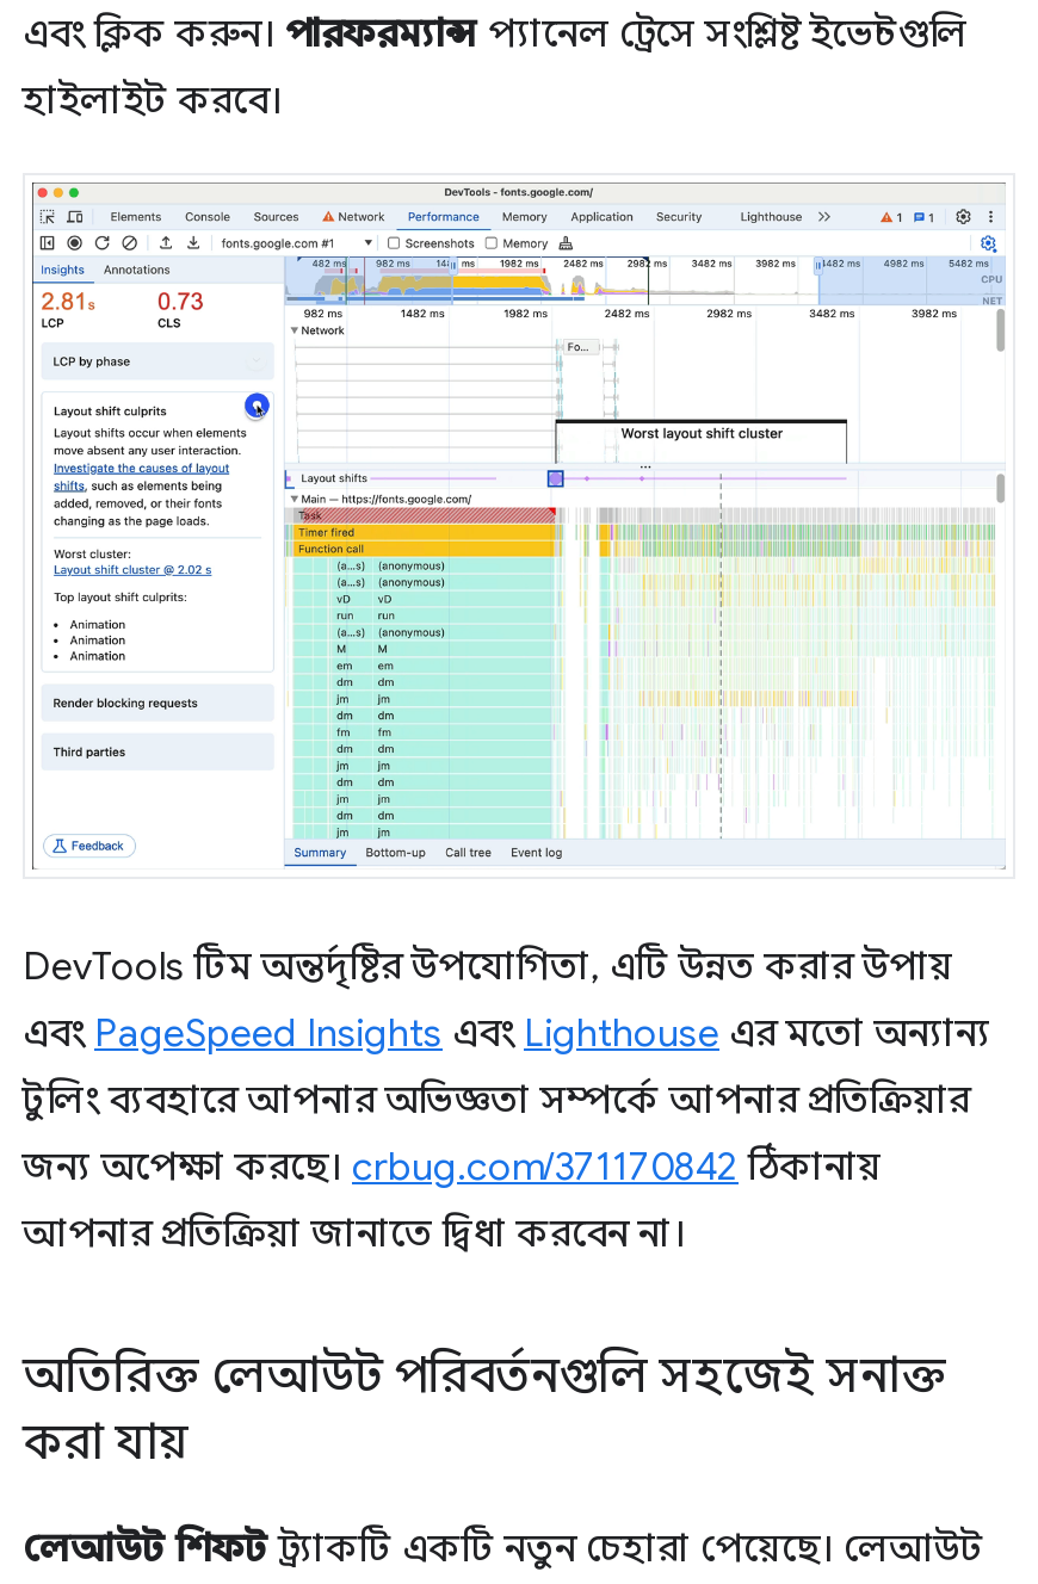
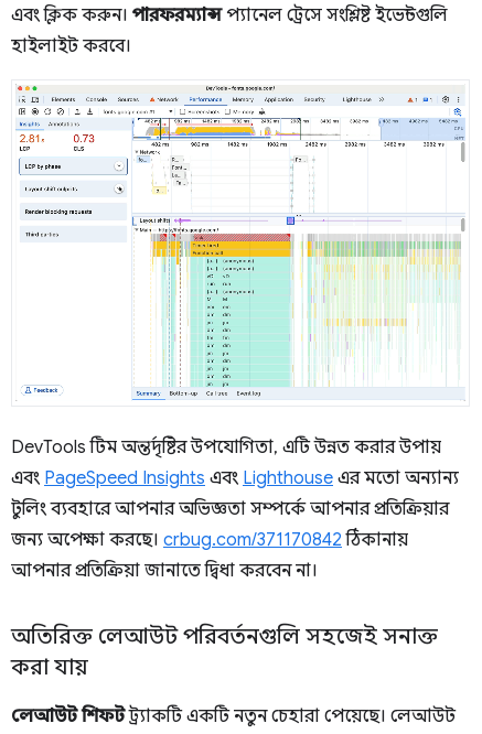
[32,184,956,868] [image] -> [19,111,442,395] [image]

